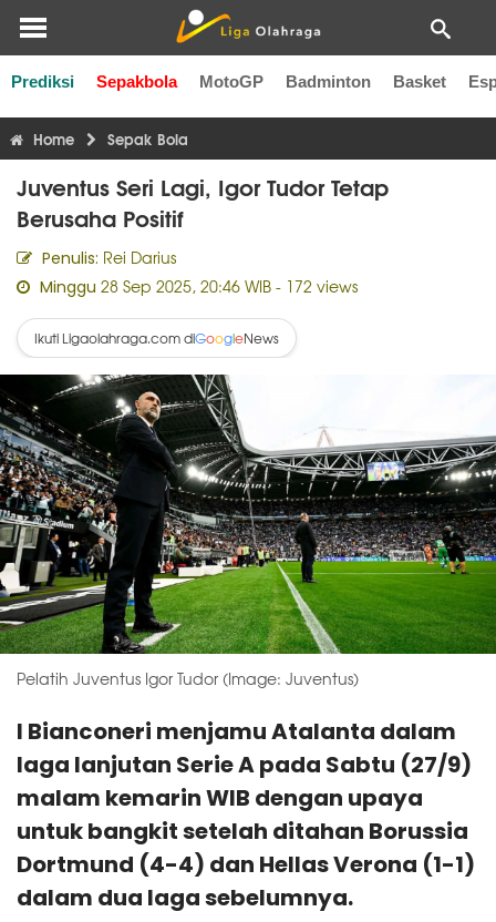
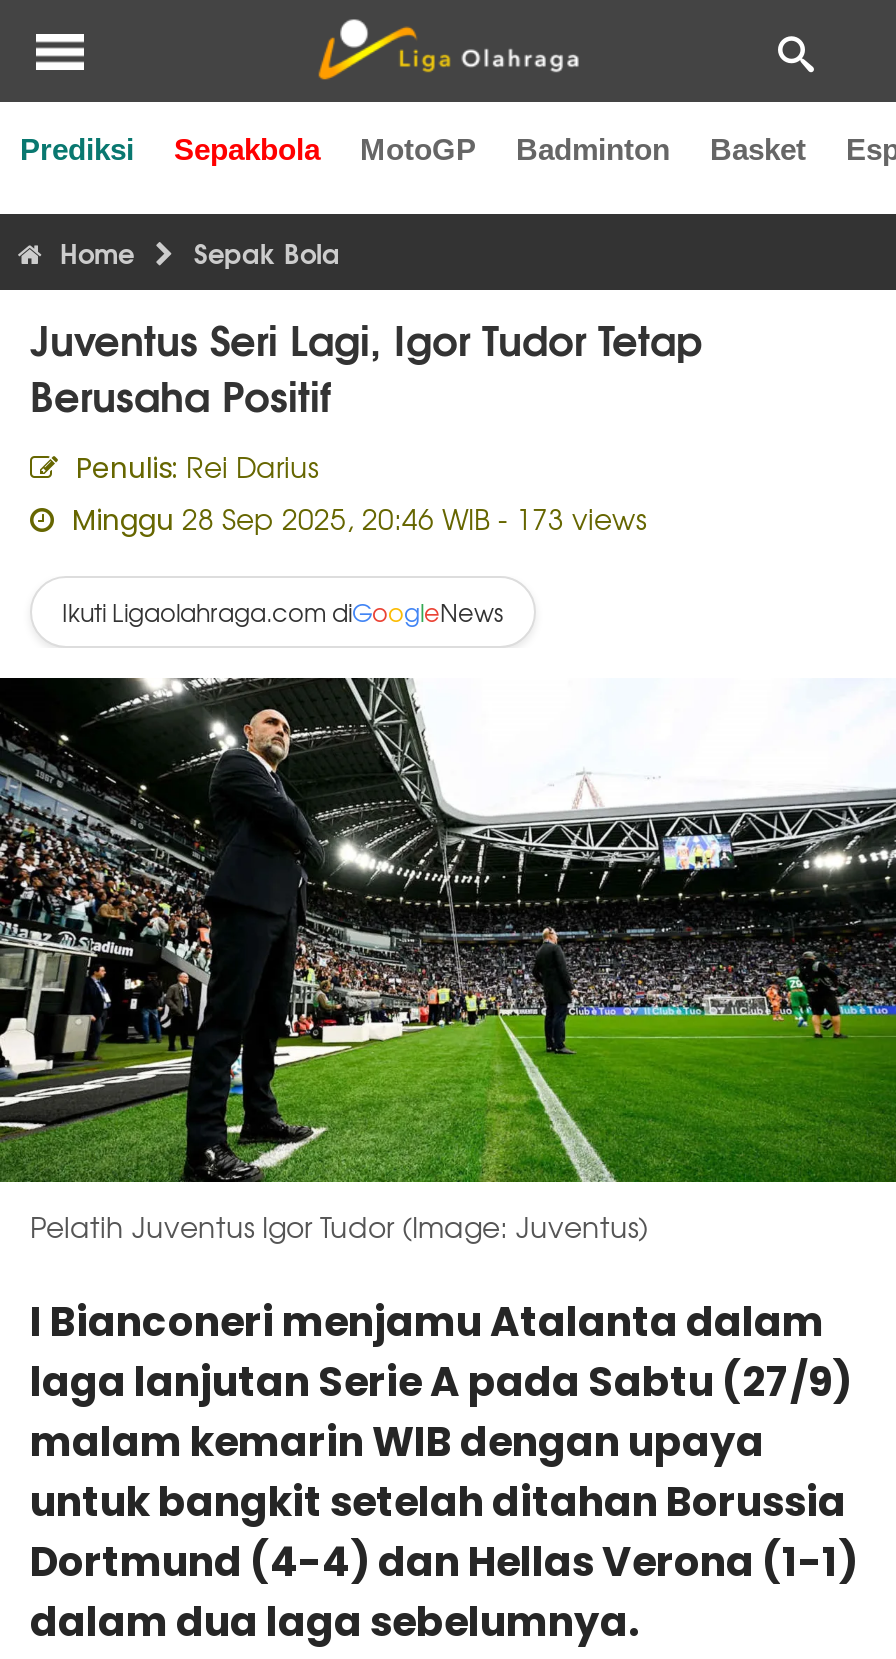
[35,275,358,297] Minggu 28 Sep 2025, 20:46 WIB - 172 views -> [64,498,646,538] Minggu 28 Sep 2025, 20:46 WIB - 173 views

